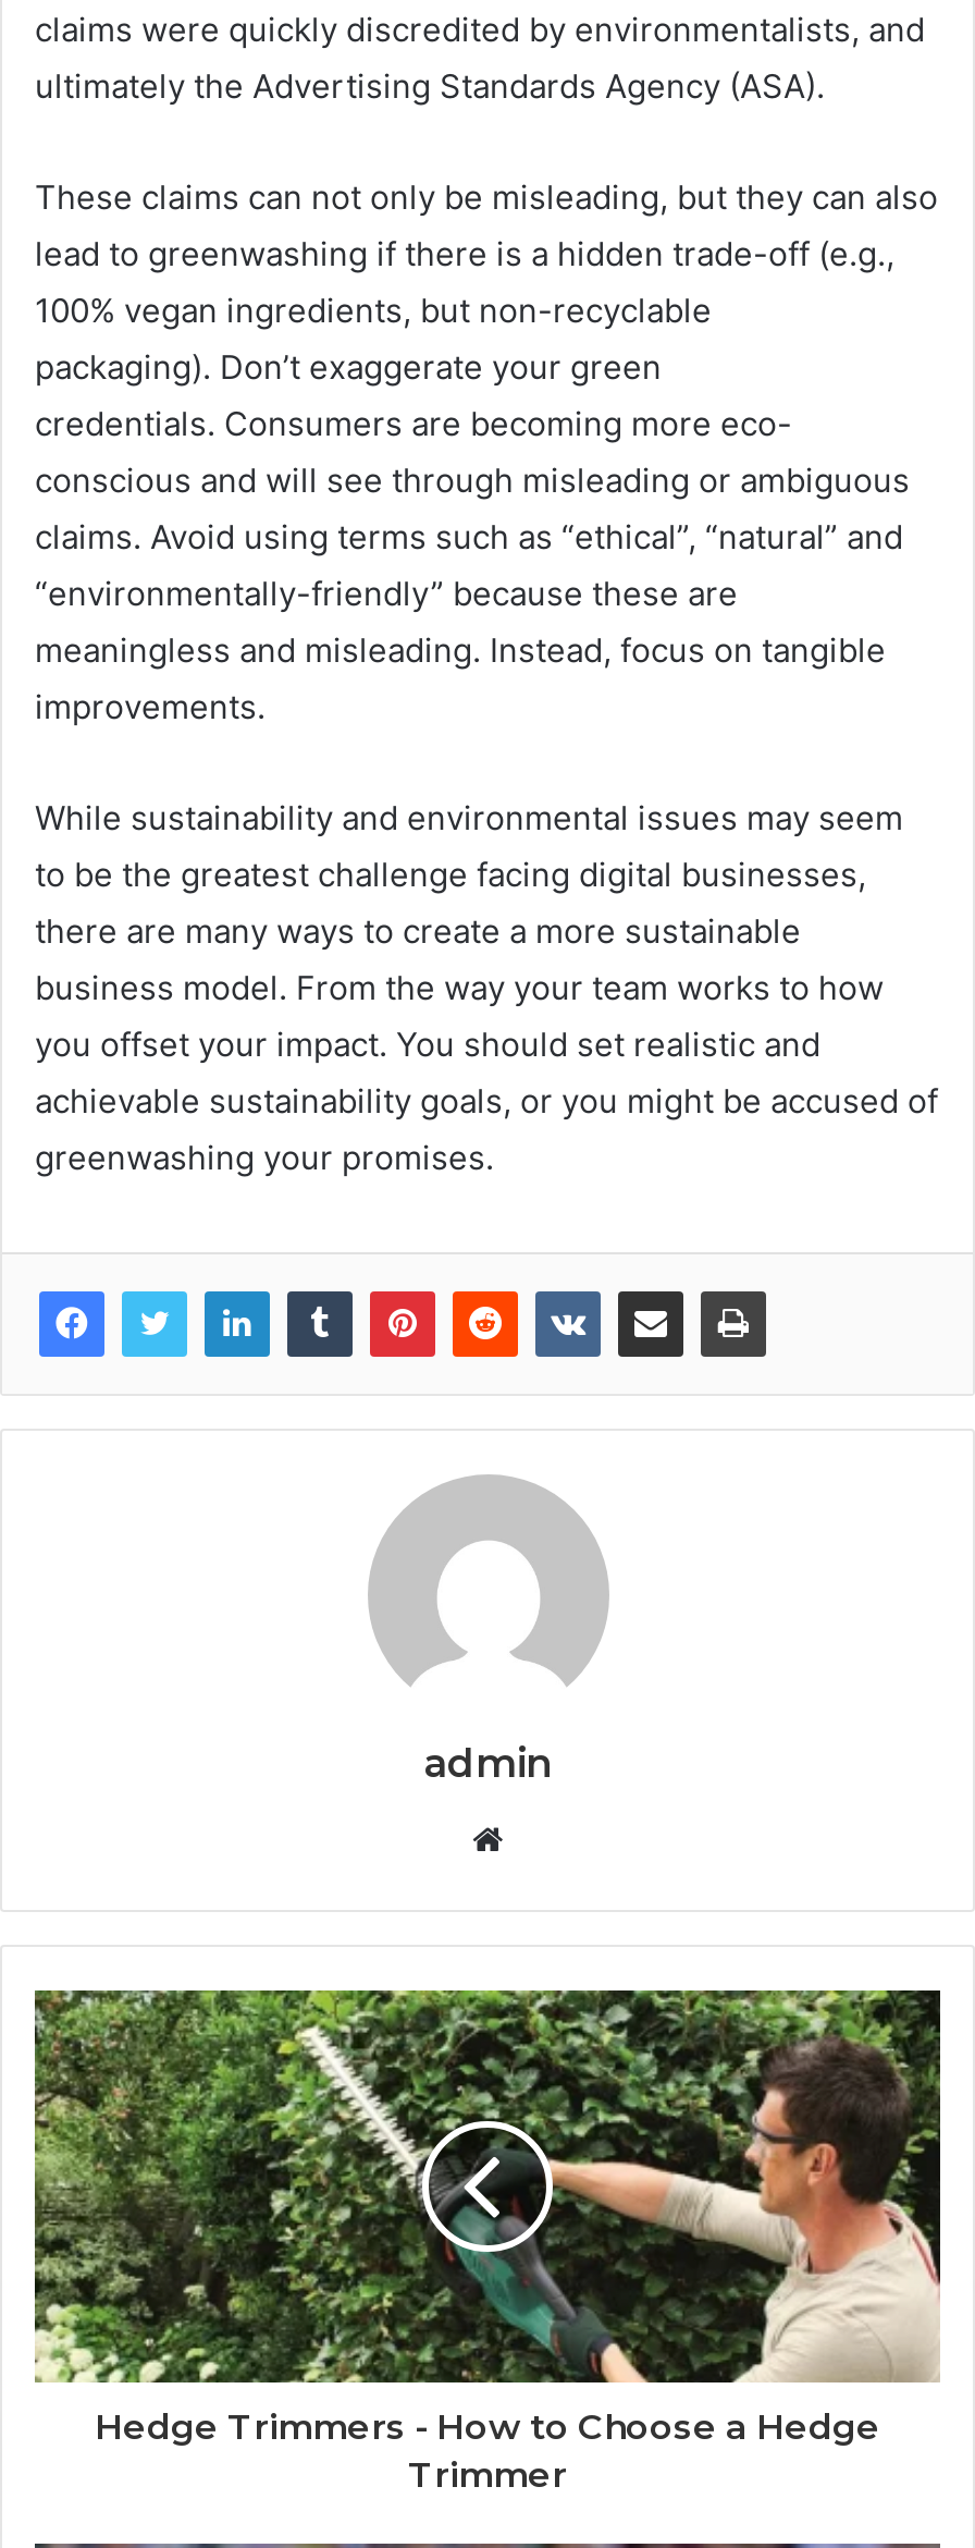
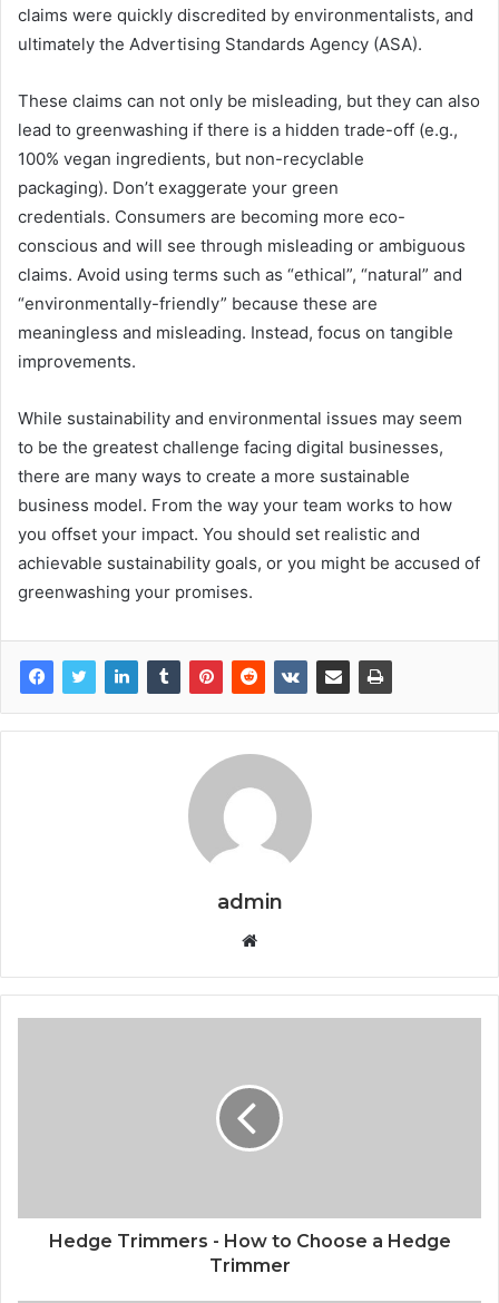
[33,1988,942,2385] [image] -> none

